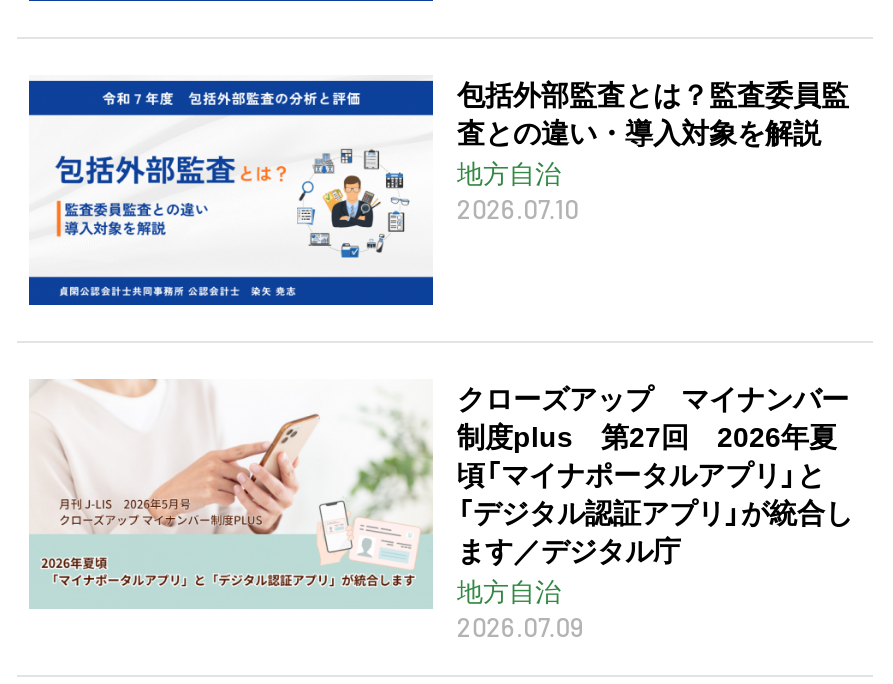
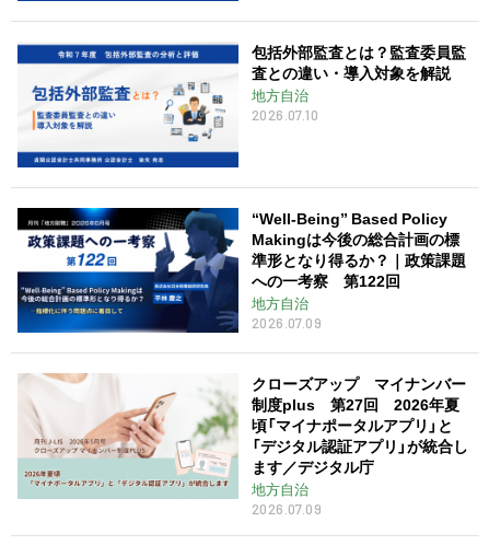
none -> [16,206,466,334] [image] | “Well-Being” Based Policy | Makingは今後の総合計画の標 | 準形となり得るか？｜政策課題 | への一考察 第122回 | 地方自治 | 2026.07.09

